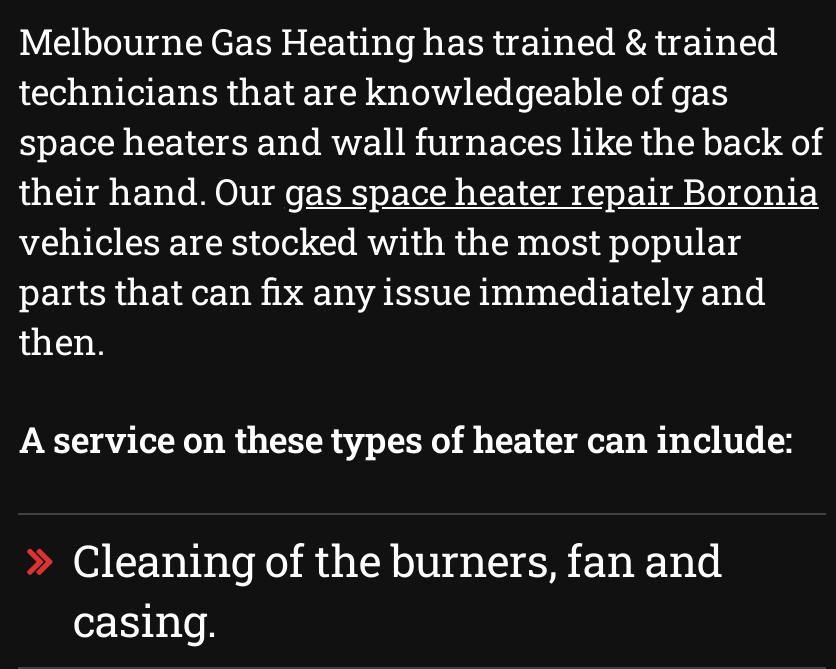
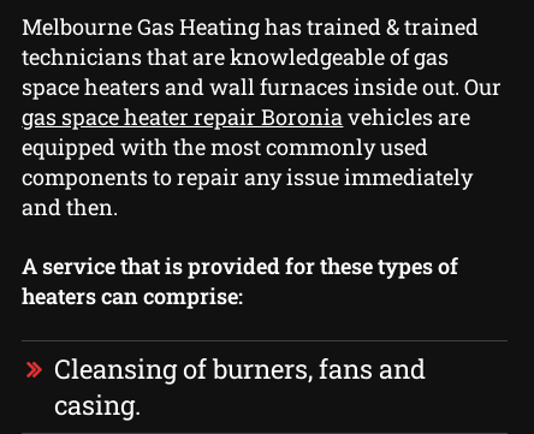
[19,117,823,365] space heaters and wall furnaces like the back of | their hand. Our gas space heater repair Boronia | vehicles are stocked with the most popular | parts that can fix any issue immediately and | then. -> [22,72,502,221] space heaters and wall furnaces inside out. Our | gas space heater repair Boronia vehicles are | equipped with the most commonly used | components to repair any issue immediately | and then.
[19,415,793,463] A service on these types of heater can include: -> [22,251,459,310] A service that is provided for these types of | heaters can comprise:
[73,531,723,589] Cleaning of the burners, fan and -> [55,351,426,386] Cleansing of burners, fans and

